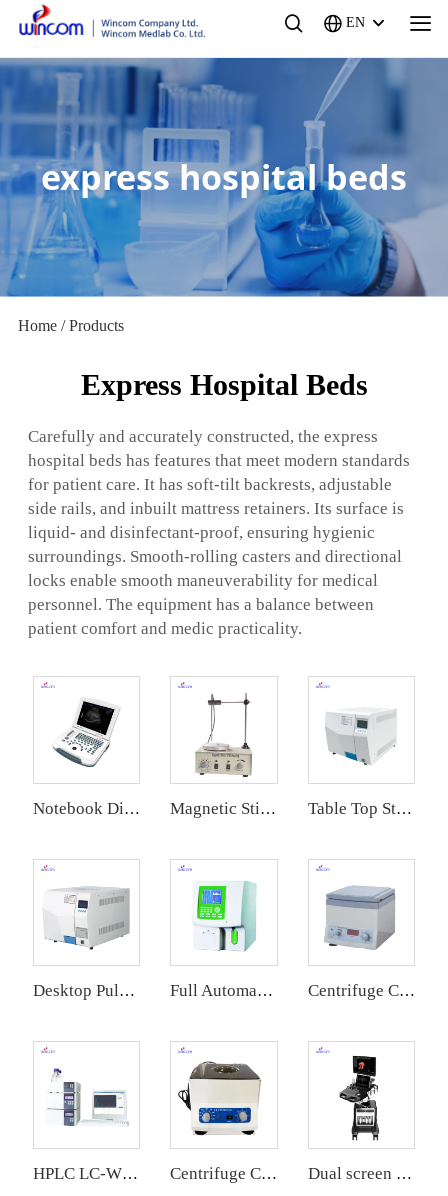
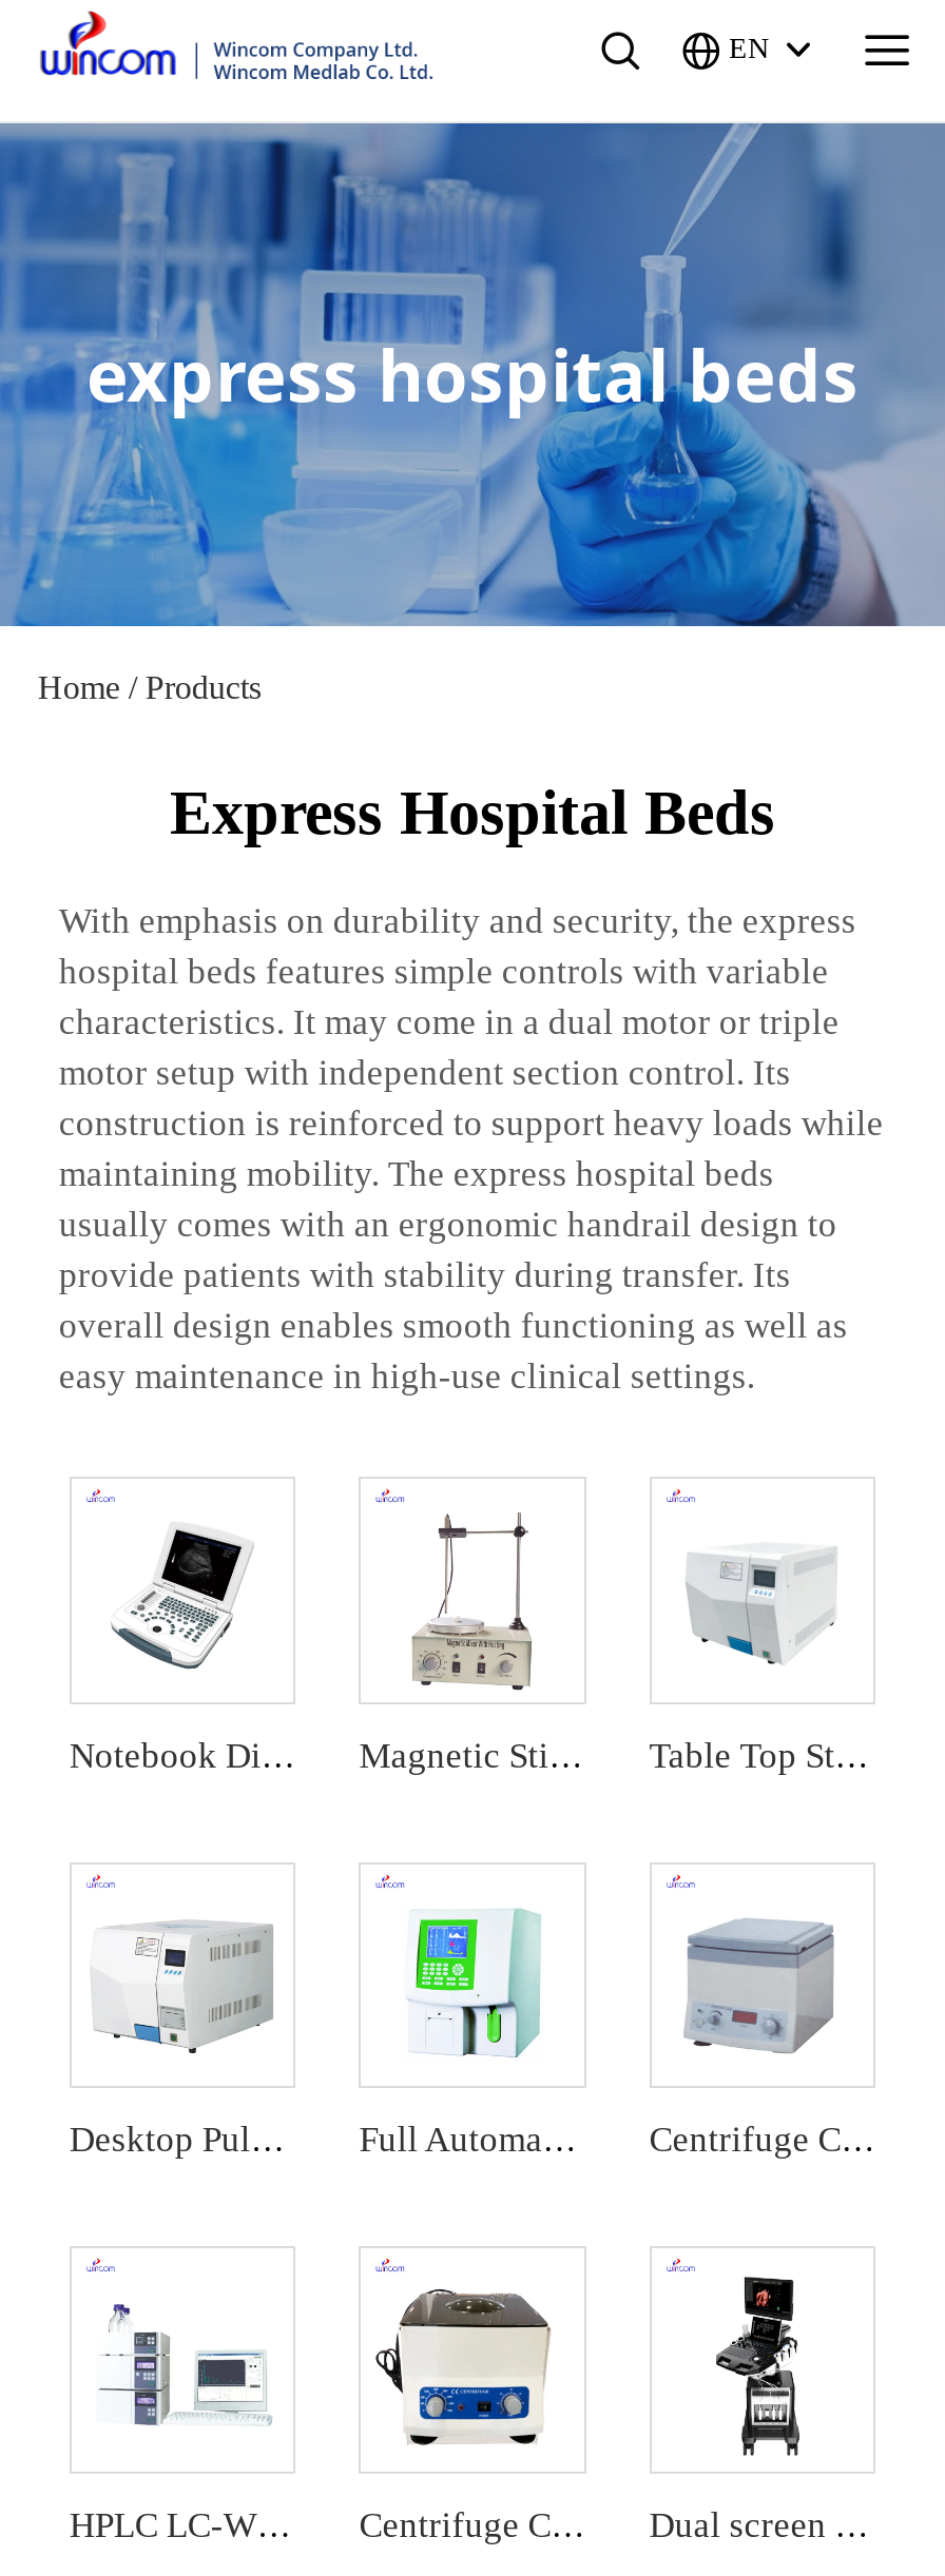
[28,427,410,638] Carefully and accurately constructed, the express | hospital beds has features that meet modern standards | for patient care. It has soft-tilt backrests, adjustable | side rails, and inbuilt mattress retainers. Its surface is | liquid- and disinfectant-proof, ensuring hygienic | surroundings. Smooth-rolling casters and directional | locks enable smooth maneuverability for medical | personnel. The equipment has a balance between | patient comfort and medic practicality. -> [59,902,884,1397] With emphasis on durability and security, the express | hospital beds features simple controls with variable | characteristics. It may come in a dual motor or triple | motor setup with independent section control. Its | construction is reinforced to support heavy loads while | maintaining mobility. The express hospital beds | usually comes with an ergonomic handrail design to | provide patients with stability during transfer. Its | overall design enables smooth functioning as well as | easy maintenance in high-use clinical settings.

